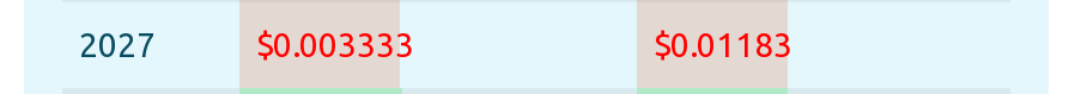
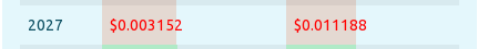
[256,26,414,64] $0.003333 -> [110,16,183,34] $0.003152
[654,26,792,64] $0.01183 -> [294,16,367,34] $0.011188

